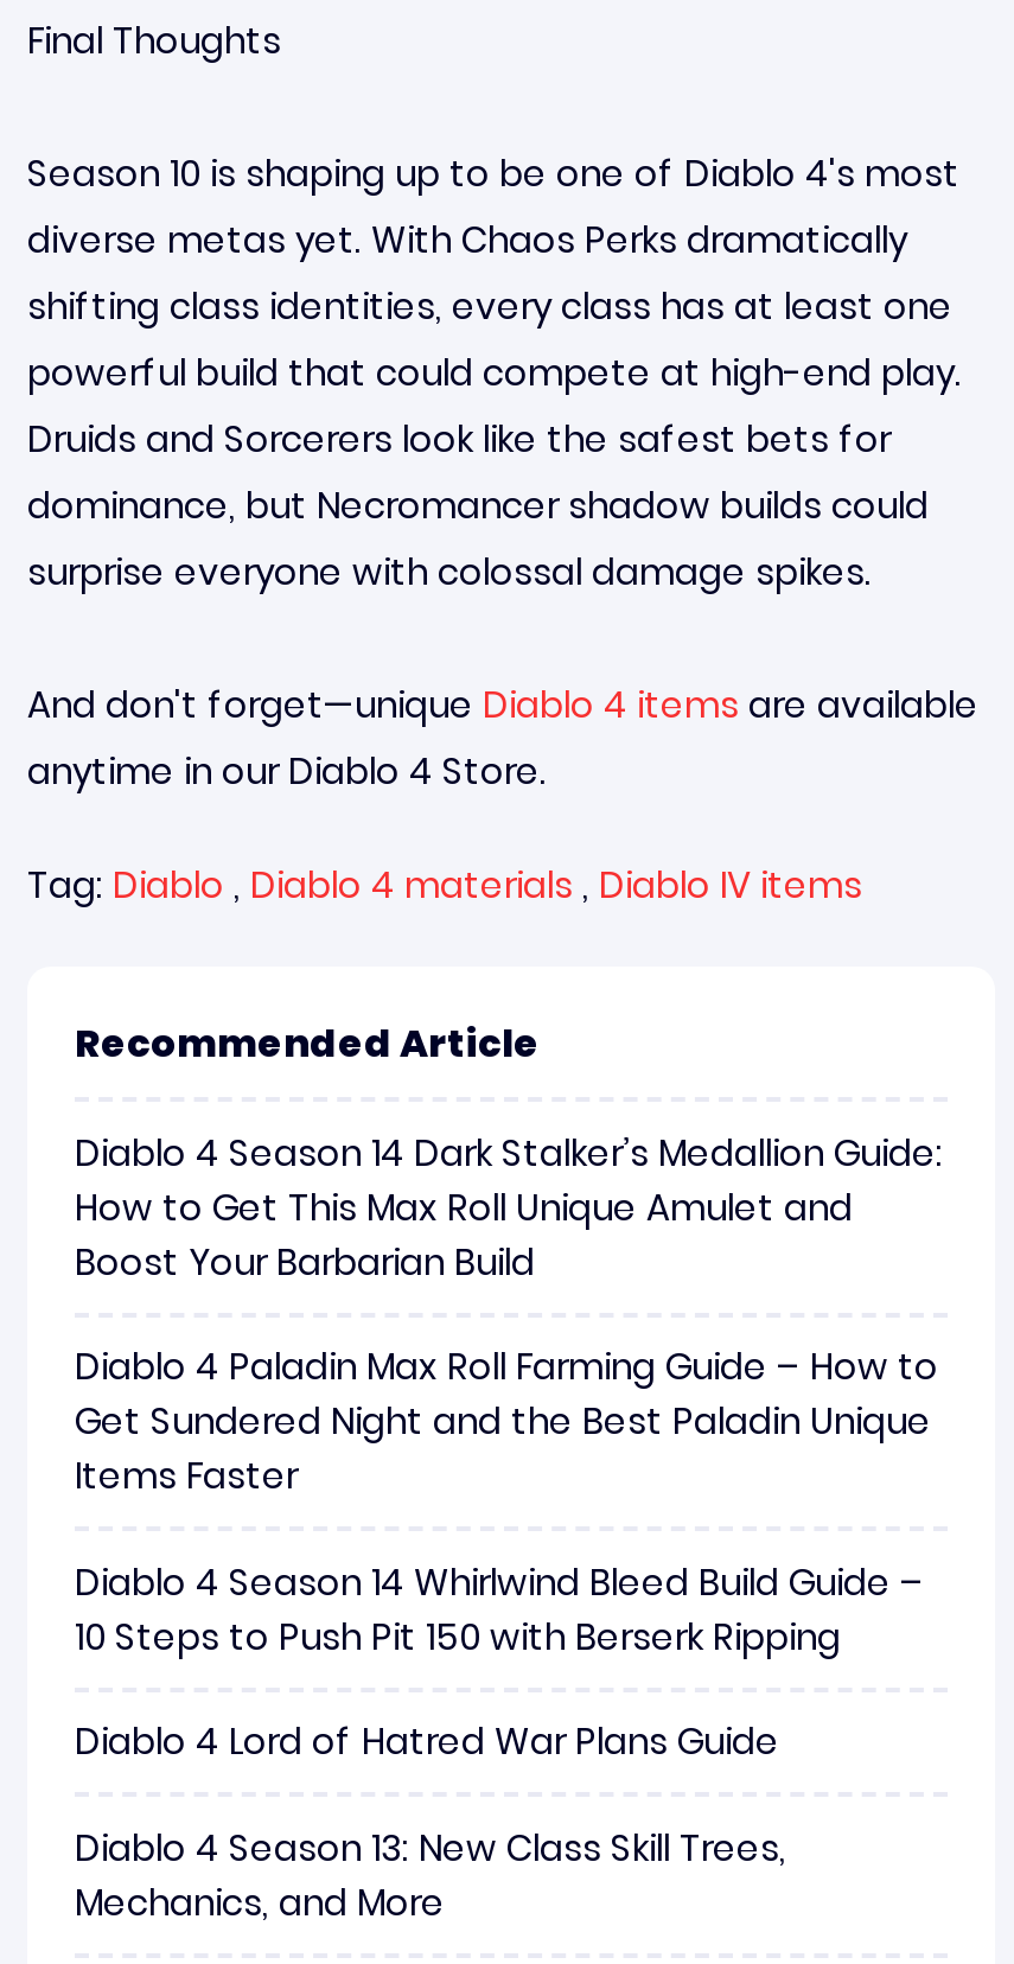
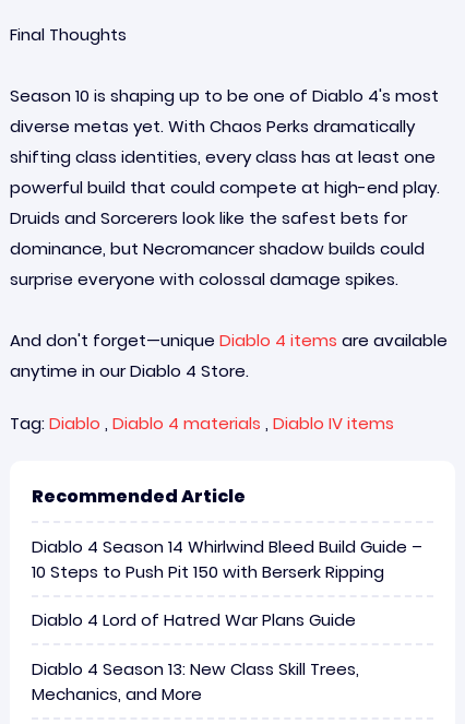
[75,1127,943,1500] Diablo 4 Season 14 Dark Stalker’s Medallion Guide: | How to Get This Max Roll Unique Amulet and | Boost Your Barbarian Build | Diablo 4 Paladin Max Roll Farming Guide – How to | Get Sundered Night and the Best Paladin Unique | Items Faster -> none

